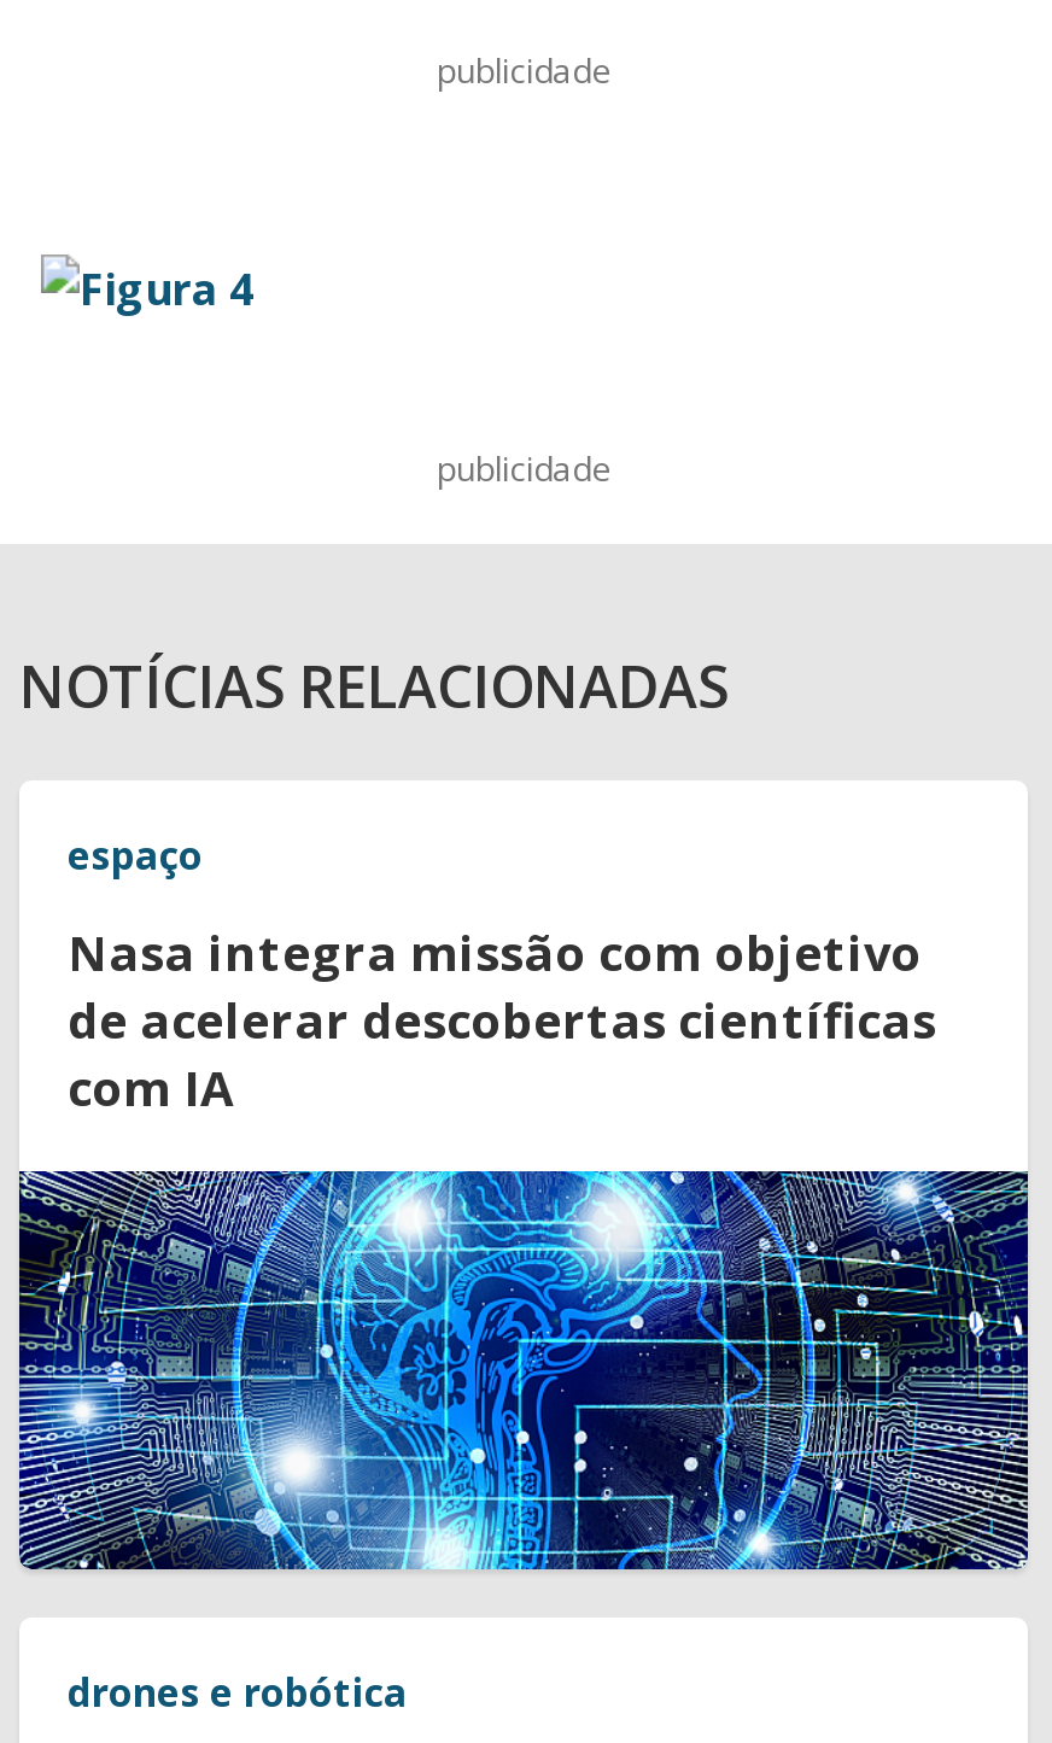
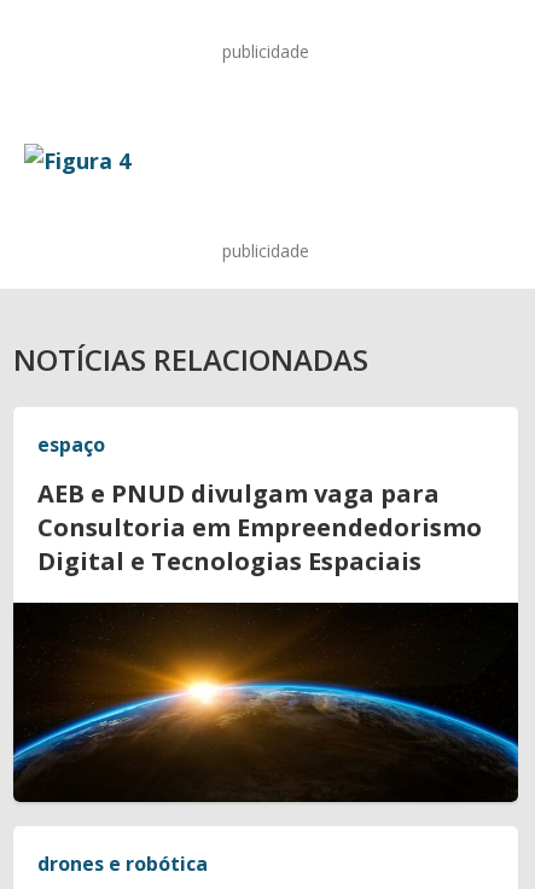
[68,921,936,1121] Nasa integra missão com objetivo | de acelerar descobertas científicas | com IA -> [37,477,482,578] AEB e PNUD divulgam vaga para | Consultoria em Empreendedorismo | Digital e Tecnologias Espaciais
[17,1169,1030,1572] [image] -> [12,602,519,803] [image]

